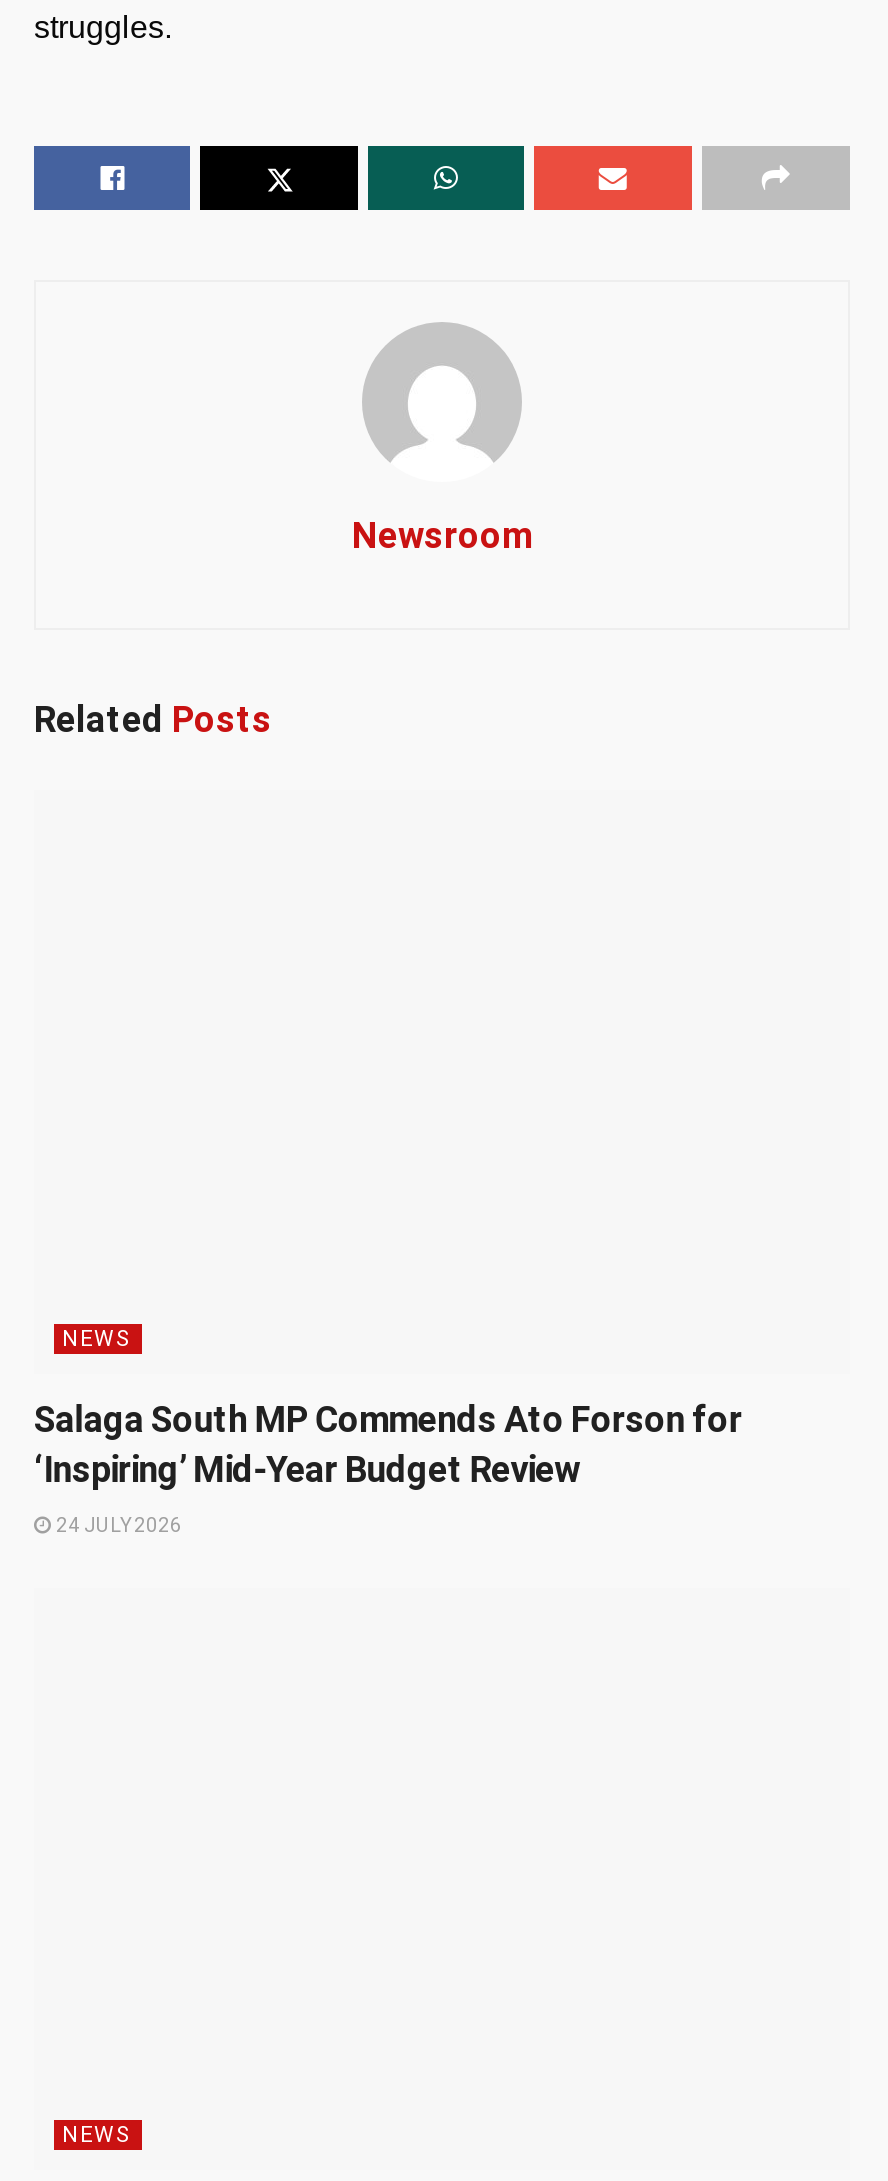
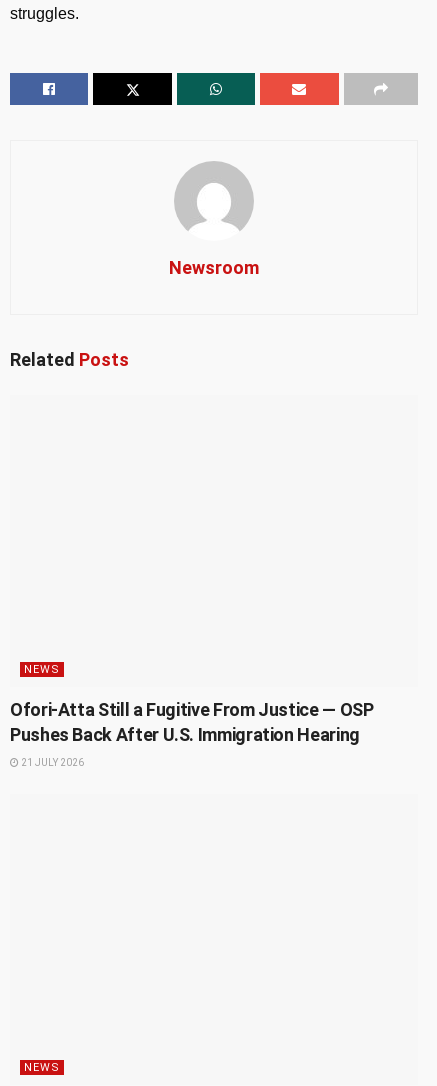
[34,1397,742,1489] Salaga South MP Commends Ato Forson for | ‘Inspiring’ Mid-Year Budget Review -> [10,698,373,744] Ofori-Atta Still a Fugitive From Justice — OSP | Pushes Back After U.S. Immigration Hearing
[52,1513,182,1535] 24 JULY 2026 -> [19,756,84,767] 21 JULY 2026

